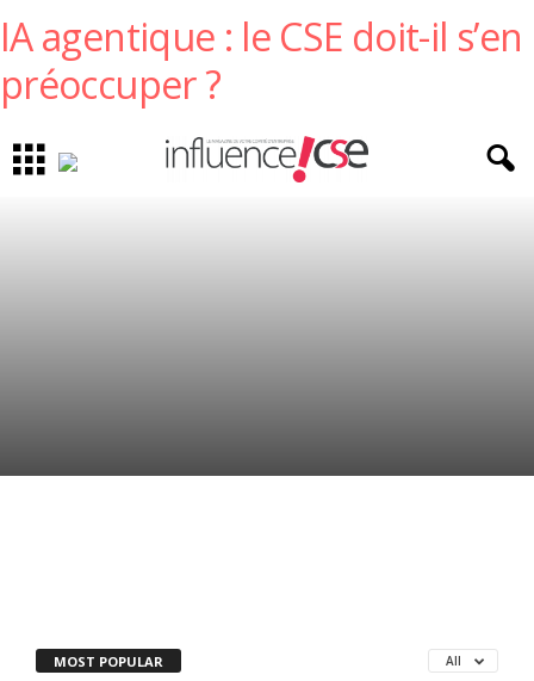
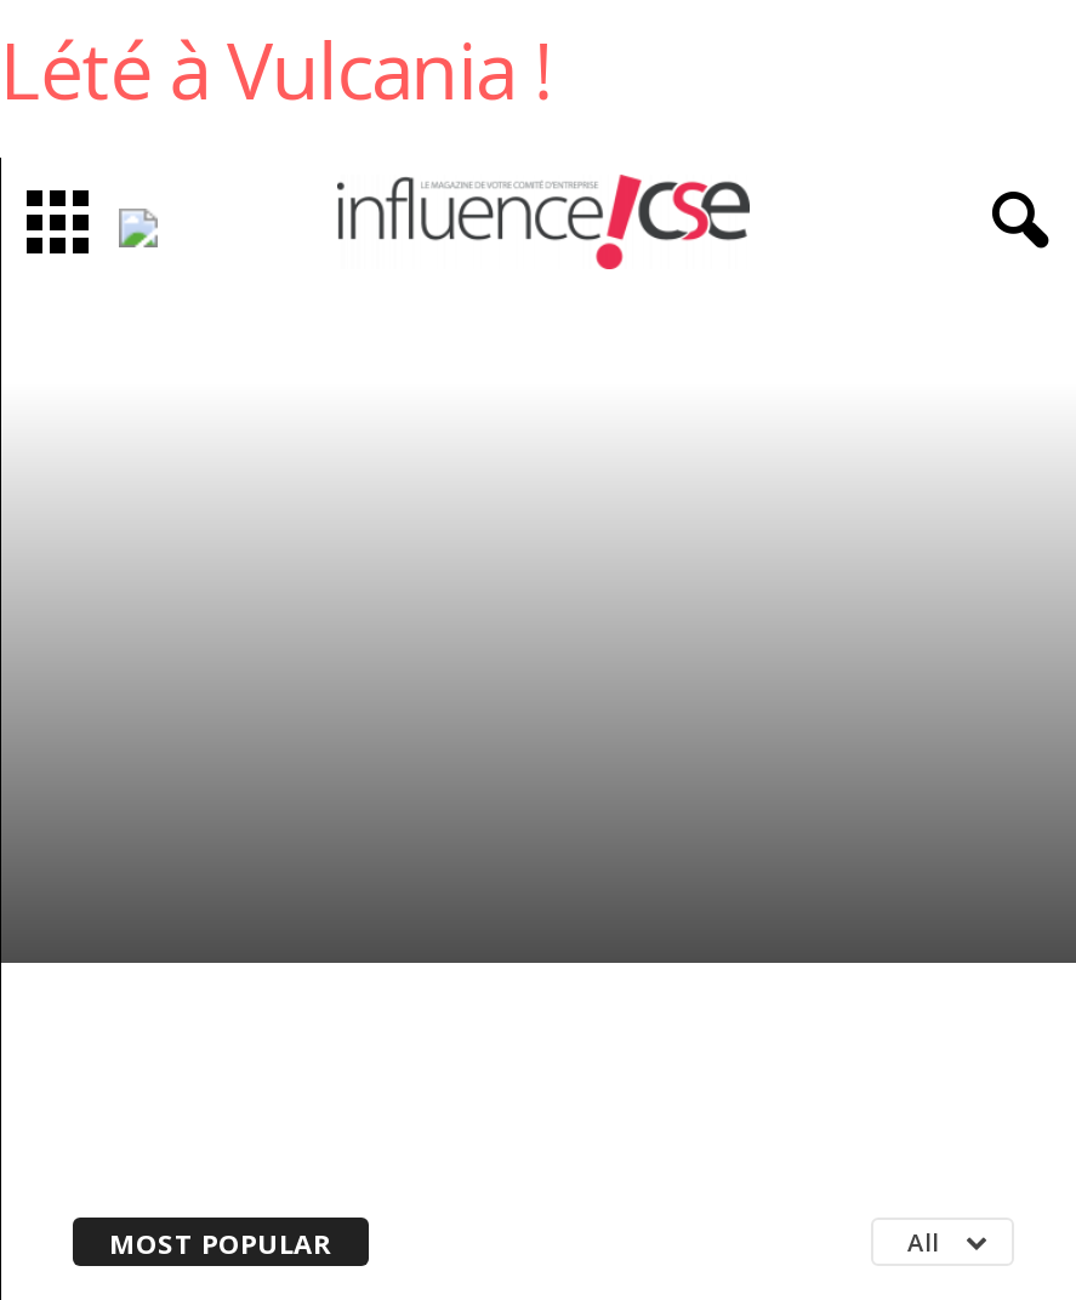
[0,11,522,110] IA agentique : le CSE doit-il s’en | préoccuper ? -> [0,17,551,121] Lété à Vulcania !

